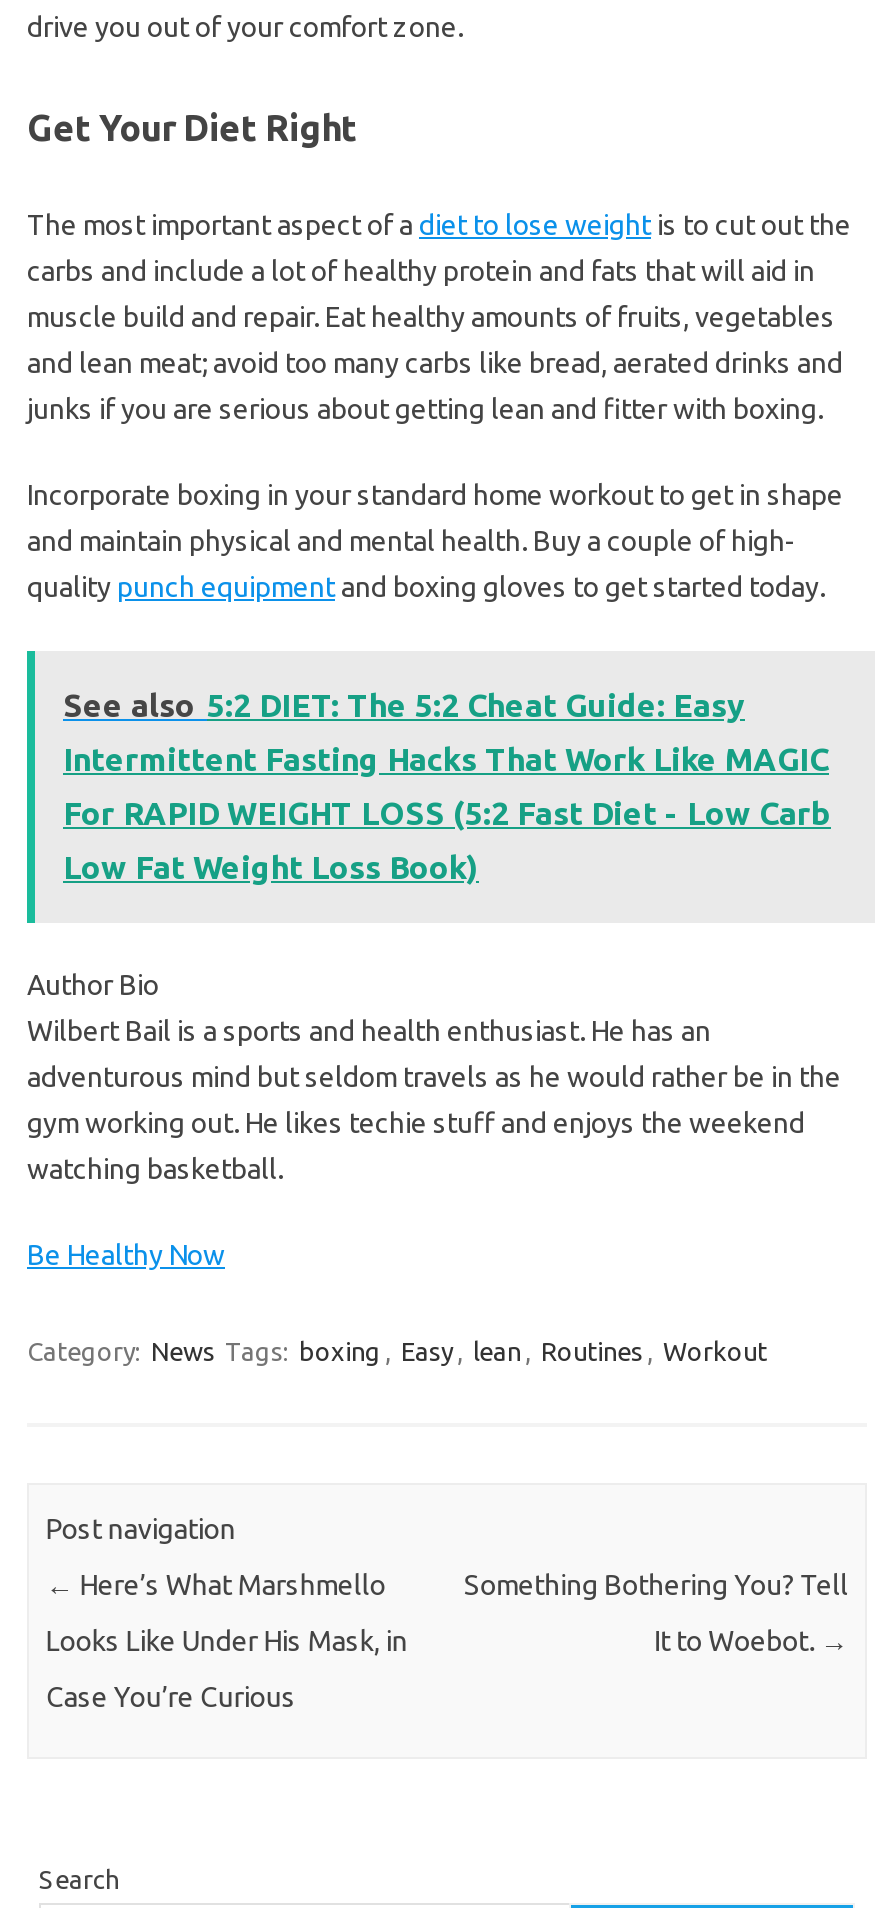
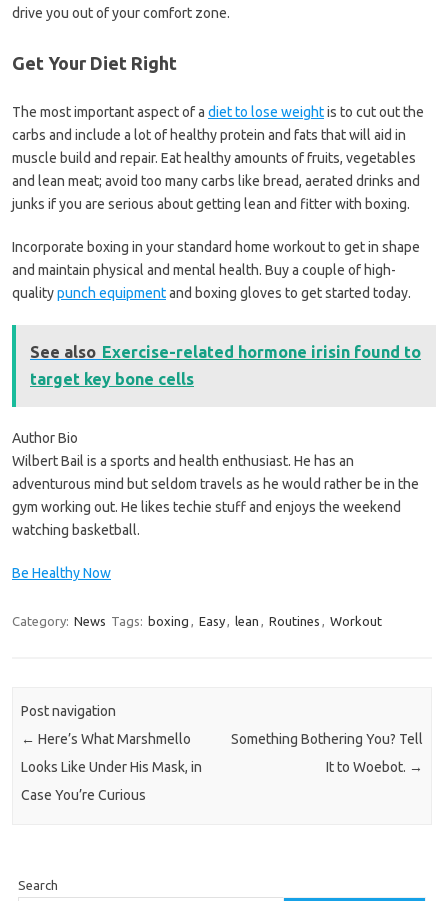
[63,687,831,885] See also 5:2 DIET: The 5:2 Cheat Guide: Easy | Intermittent Fasting Hacks That Work Like MAGIC | For RAPID WEIGHT LOSS (5:2 Fast Diet - Low Carb | Low Fat Weight Loss Book) -> [30,343,421,388] See also Exercise-related hormone irisin found to | target key bone cells

